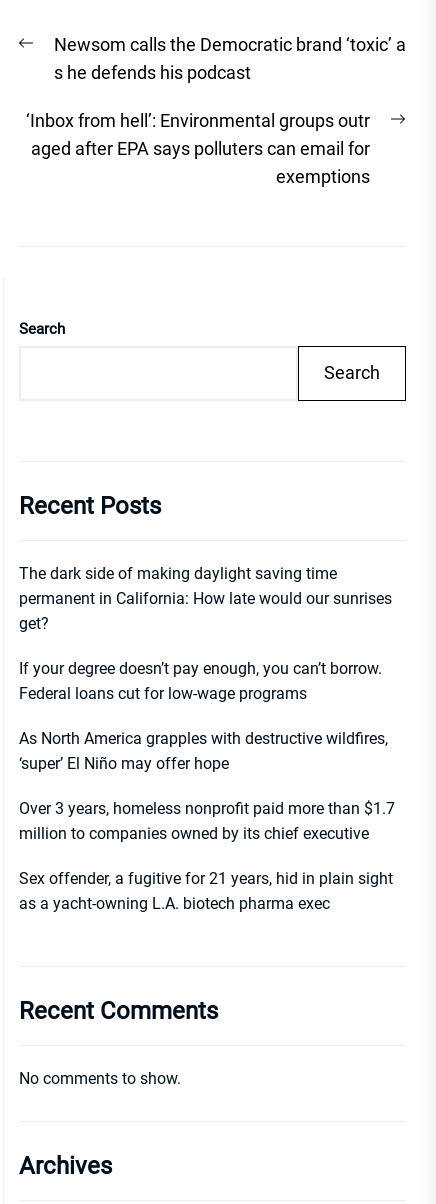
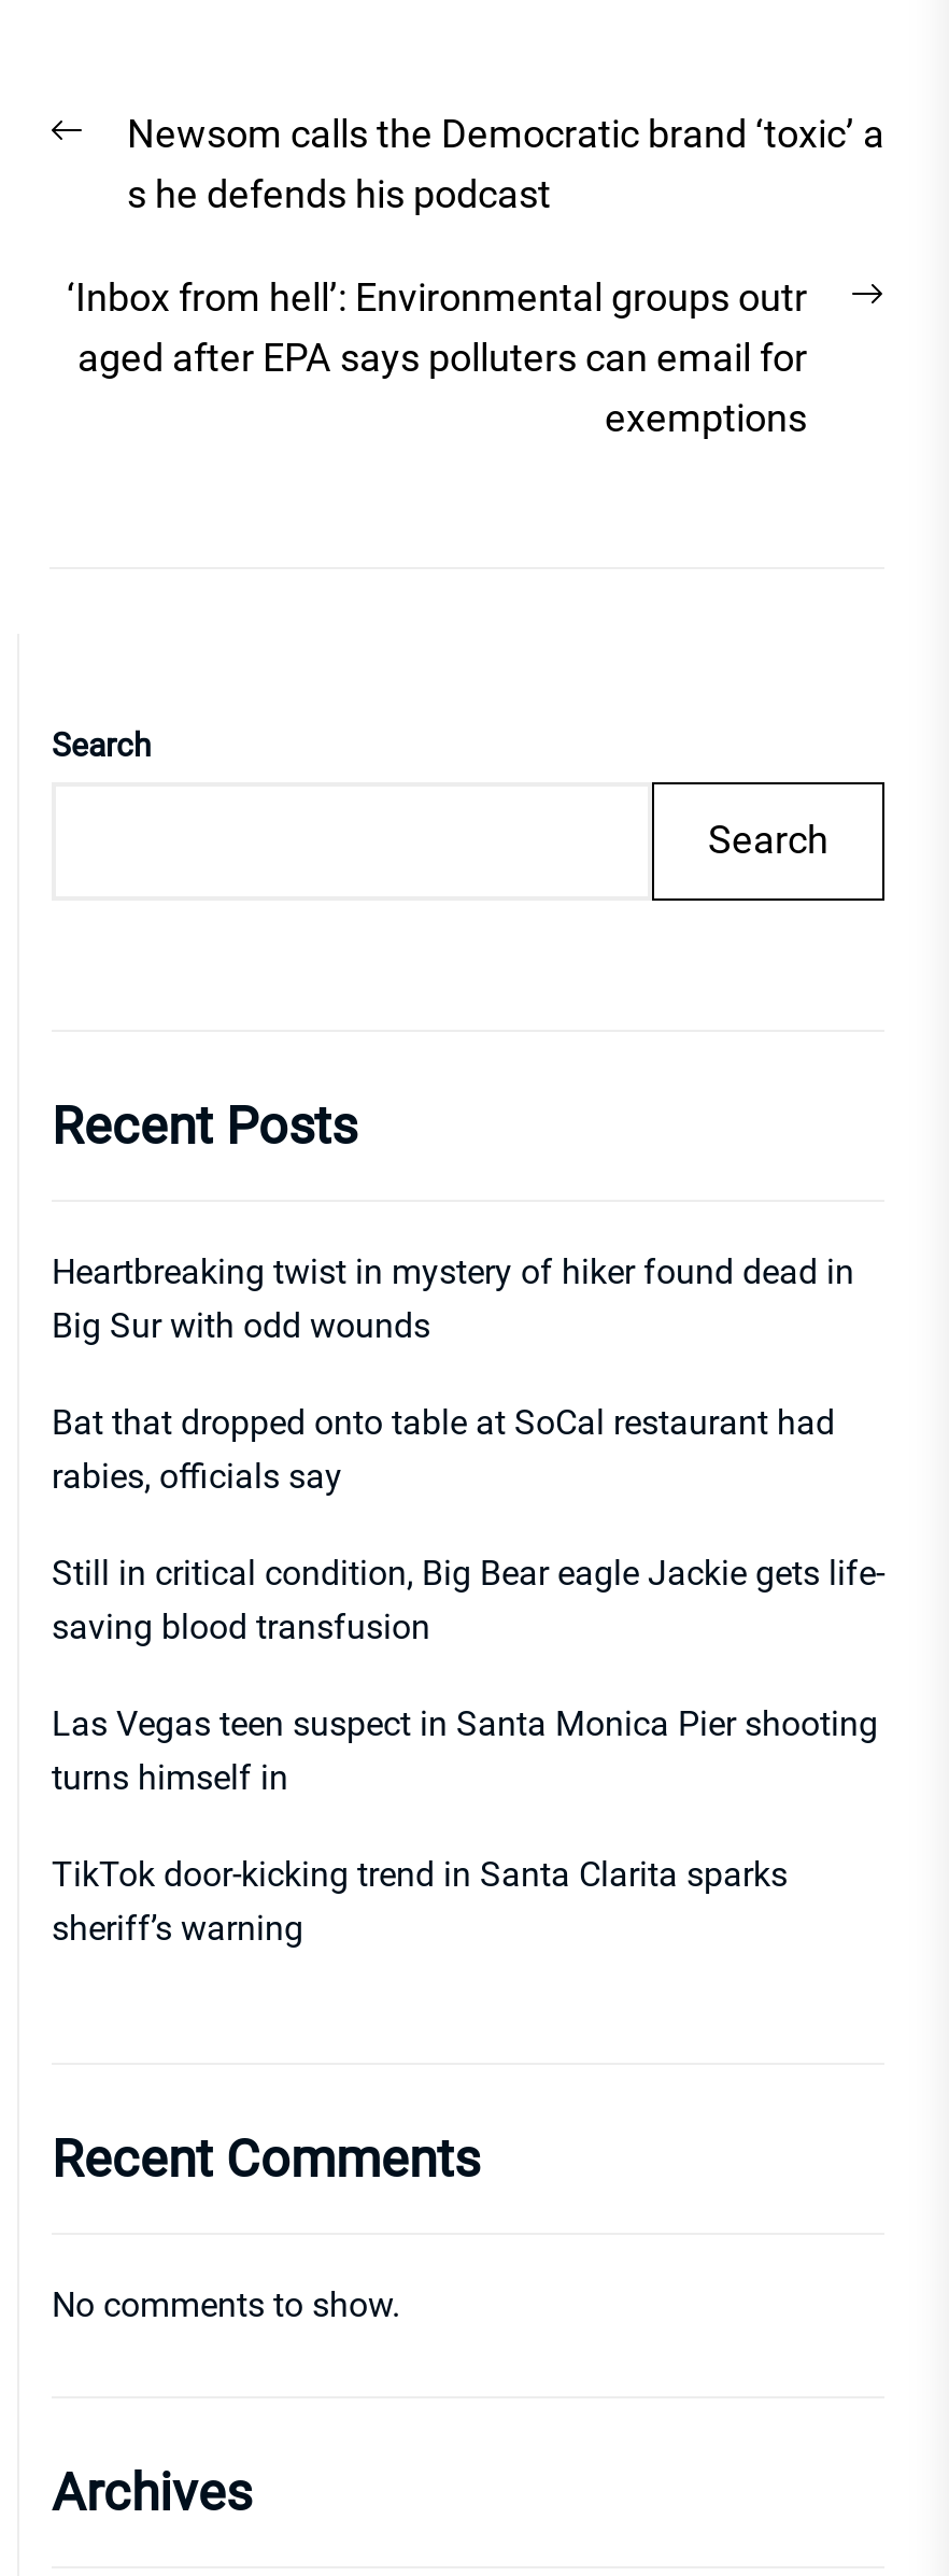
[19,563,392,632] The dark side of making daylight saving time | permanent in California: How late would our sunrises | get? -> [52,1250,854,1345] Heartbreaking twist in mystery of hiker found dead in | Big Sur with odd wounds
[19,658,382,702] If your degree doesn’t pay enough, you can’t borrow. | Federal loans cut for low-wage programs -> [52,1401,835,1496] Bat that dropped onto table at SoCal restaurant had | rabies, officials say
[19,728,388,772] As North America grapples with destructive wildfires, | ‘super’ El Niño may offer hope -> [52,1552,884,1646] Still in critical condition, Big Bear eagle Jackie gets life- | saving blood transfusion
[19,798,395,842] Over 3 years, homeless nonprofit paid more than $1.7 | million to companies owned by its chief executive -> [52,1702,878,1797] Las Vegas teen suspect in Santa Monica Pier shooting | turns himself in
[19,868,393,912] Sex offender, a fugitive for 21 years, hid in plain sight | as a yacht-owning L.A. biotech pharma exec -> [52,1853,788,1948] TikTok door-kicking trend in Santa Clarita sparks | sheriff’s warning

